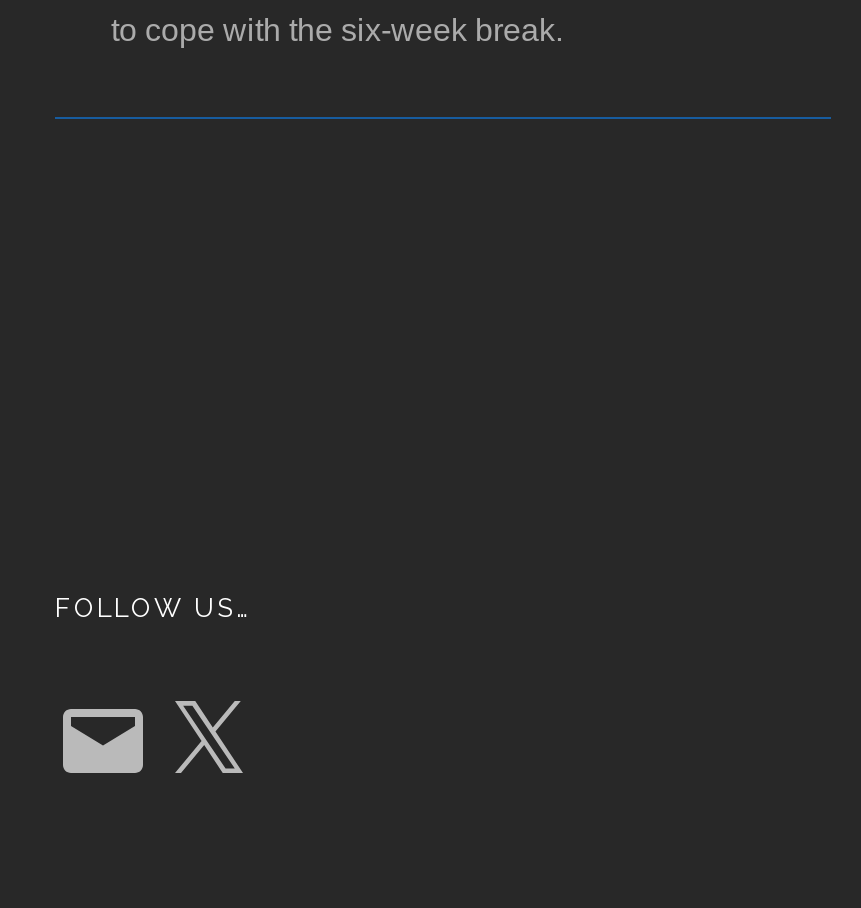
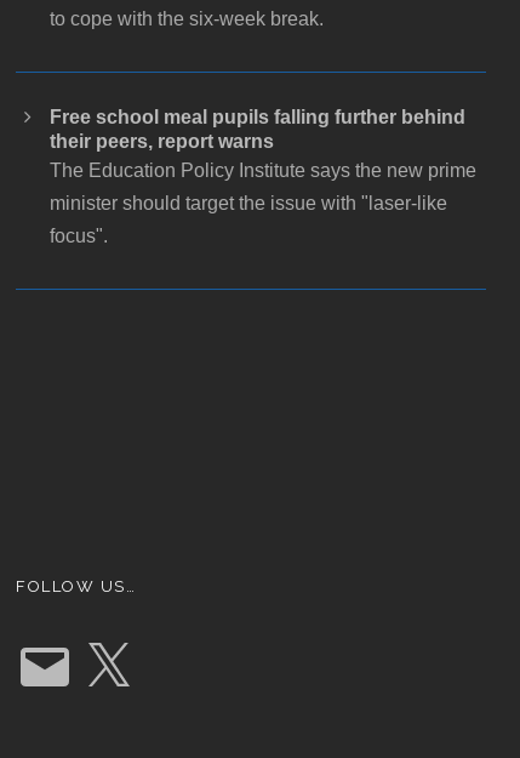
none -> [50,106,476,246] Free school meal pupils falling further behind | their peers, report warns | The Education Policy Institute says the new prime | minister should target the issue with "laser-like | focus".

